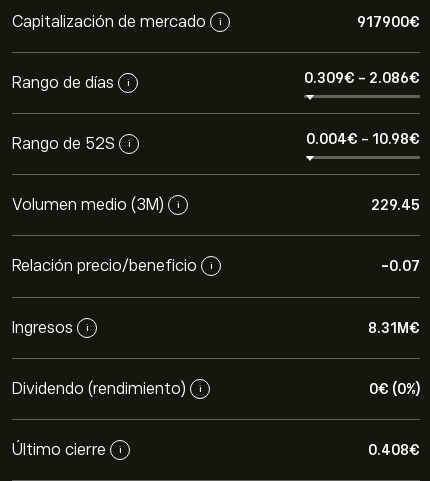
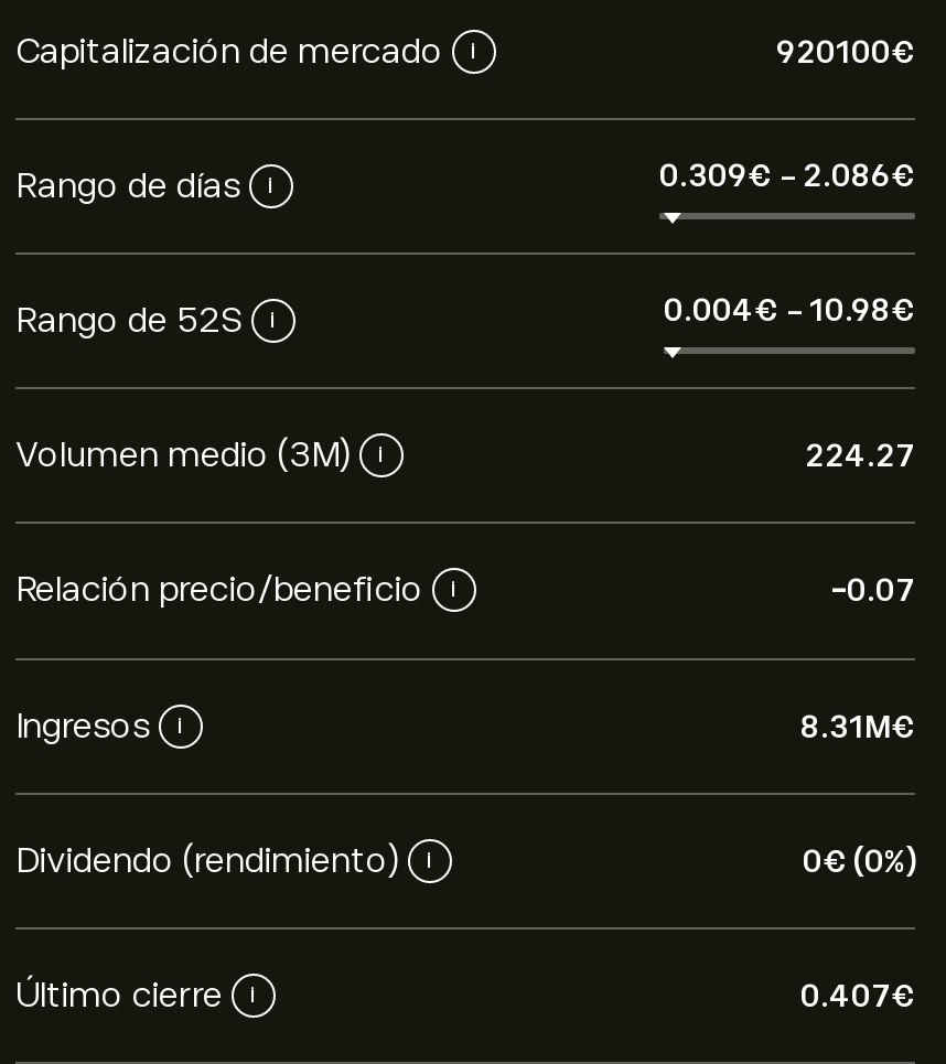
[357,14,420,30] 917900€ -> [776,34,915,69] 920100€
[371,197,420,213] 229.45 -> [805,438,915,473] 224.27
[368,442,420,458] 0.408€ -> [800,978,915,1013] 0.407€

